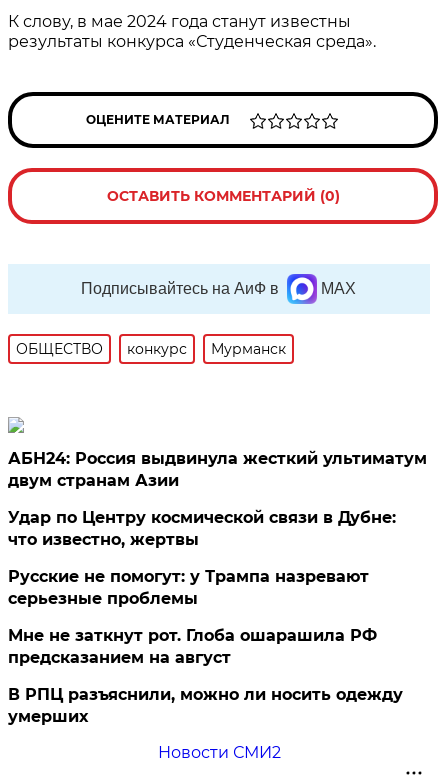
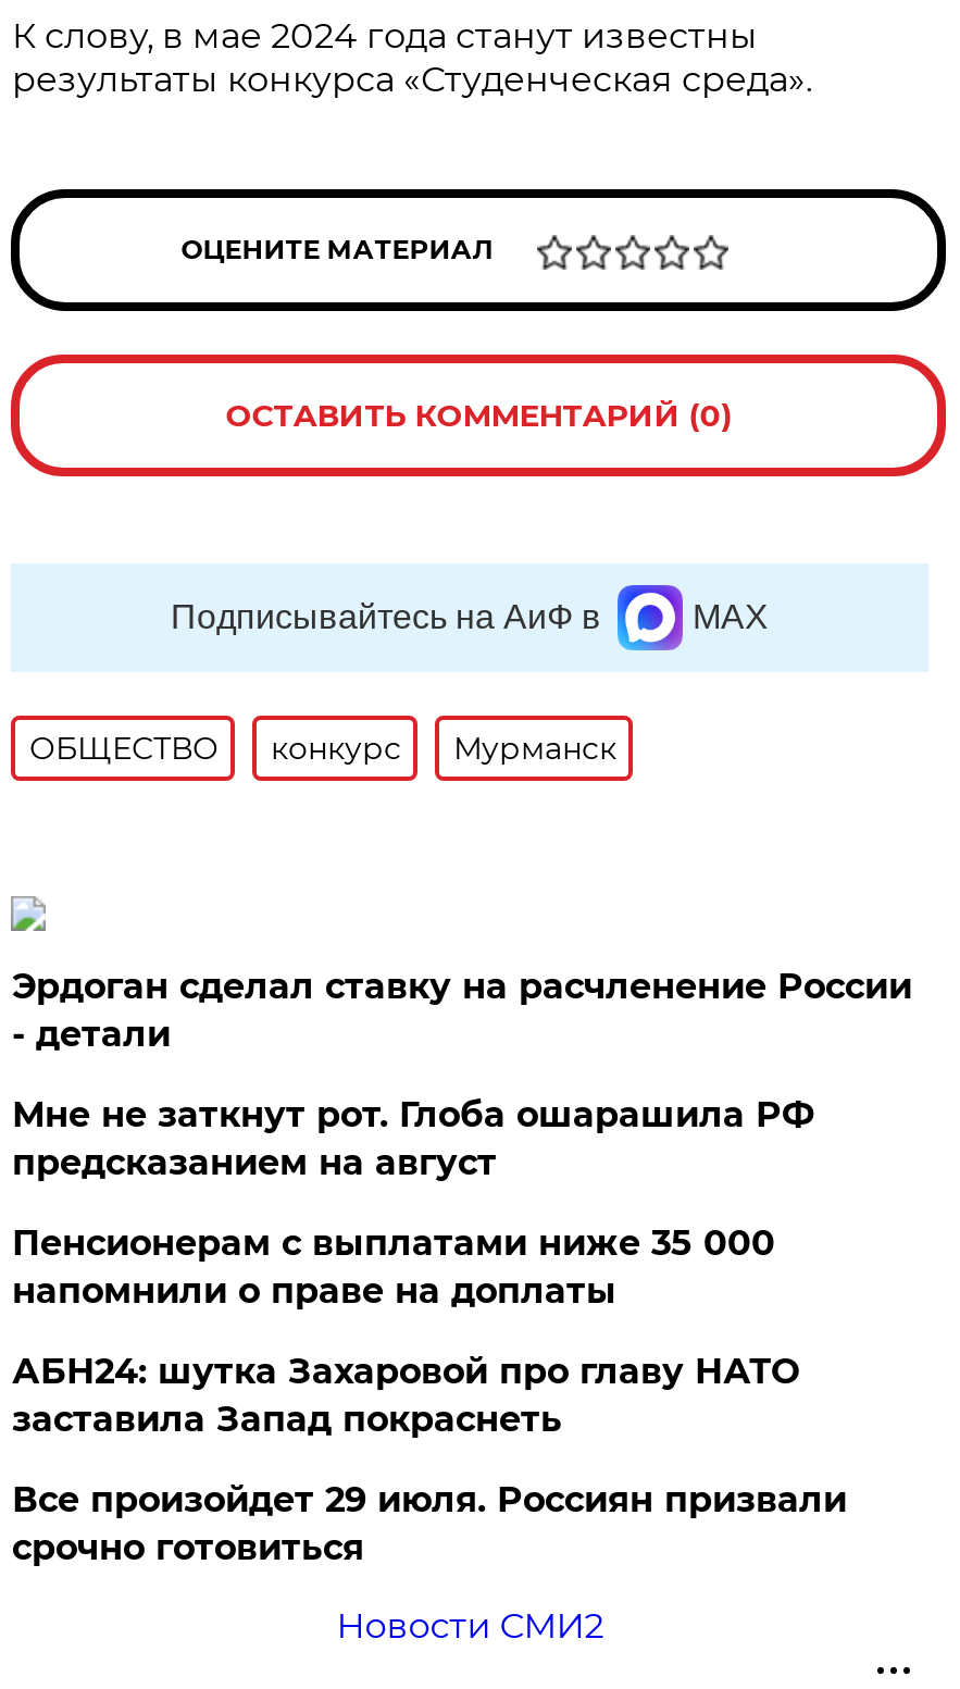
[8,449,427,608] АБН24: Россия выдвинула жесткий ультиматум | двум странам Азии | Удар по Центру космической связи в Дубне: | что известно, жертвы | Русские не помогут: у Трампа назревают | серьезные проблемы -> [12,966,912,1055] Эрдоган сделал ставку на расчленение России | - детали
moved [8,626,377,667] -> [12,1094,814,1183]: Мне не заткнут рот. Глоба ошарашила РФ | предсказанием на август
[8,685,403,726] В РПЦ разъяснили, можно ли носить одежду | умерших -> [12,1222,847,1568] Пенсионерам с выплатами ниже 35 000 | напомнили о праве на доплаты | АБН24: шутка Захаровой про главу НАТО | заставила Запад покраснеть | Все произойдет 29 июля. Россиян призвали | срочно готовиться

